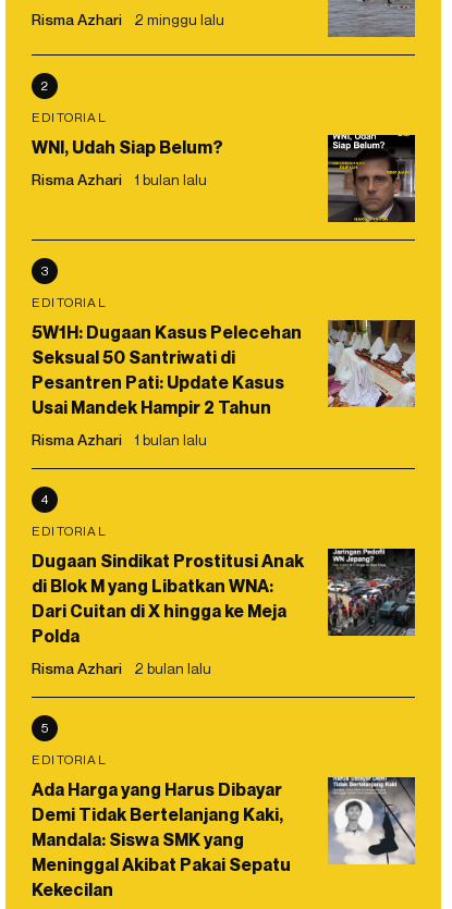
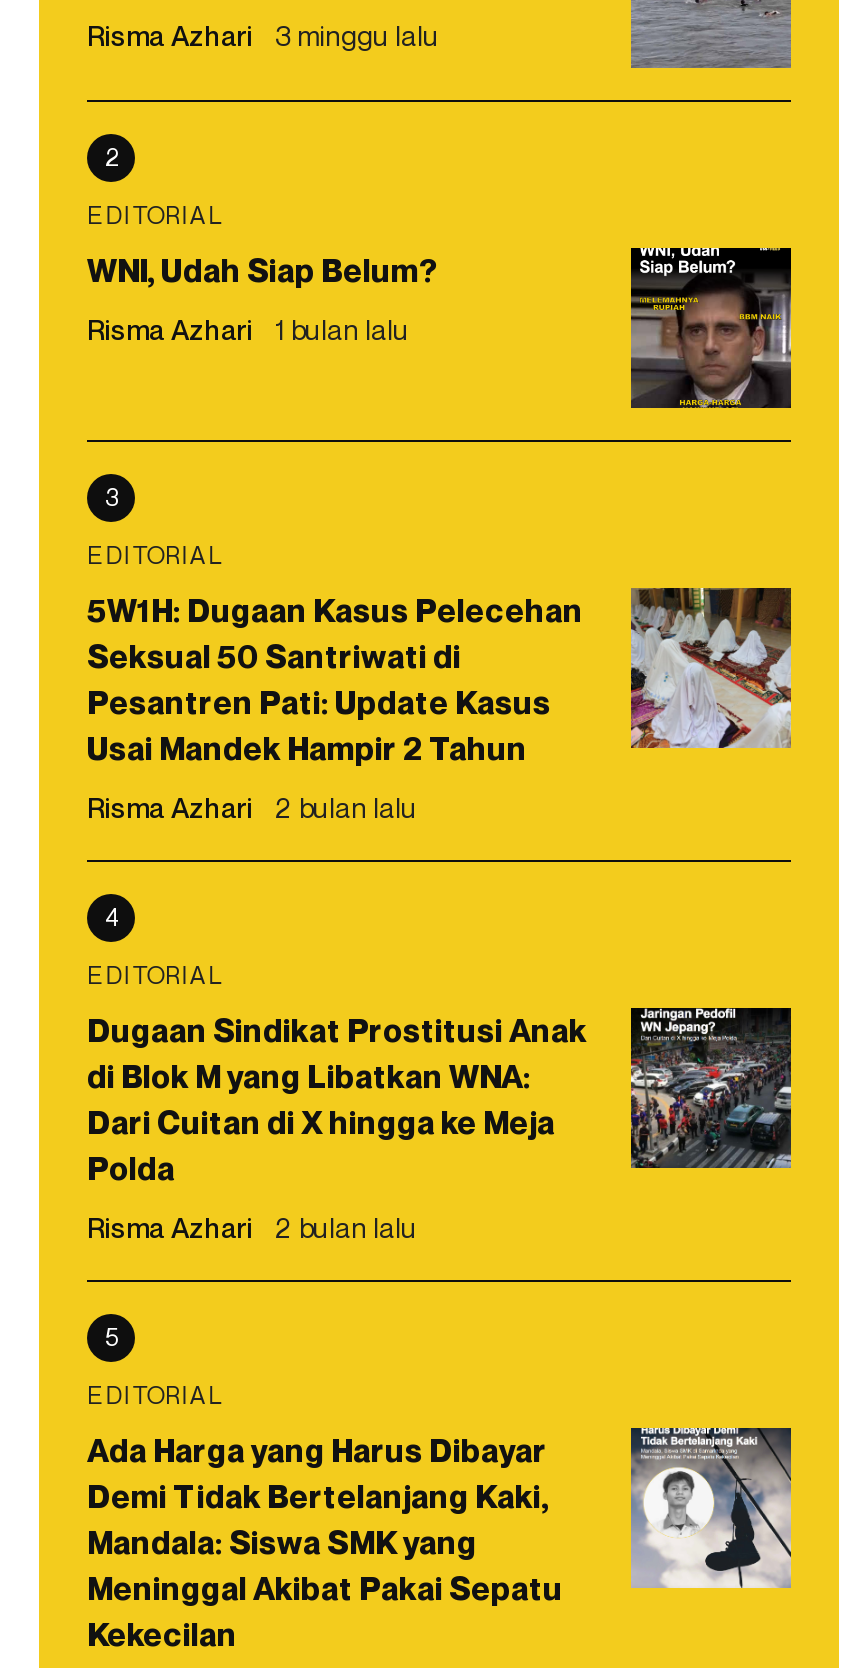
[32,10,224,28] Risma Azhari 2 minggu lalu -> [87,18,439,52] Risma Azhari 3 minggu lalu
[32,430,207,449] Risma Azhari 1 bulan lalu -> [87,790,417,824] Risma Azhari 2 bulan lalu

